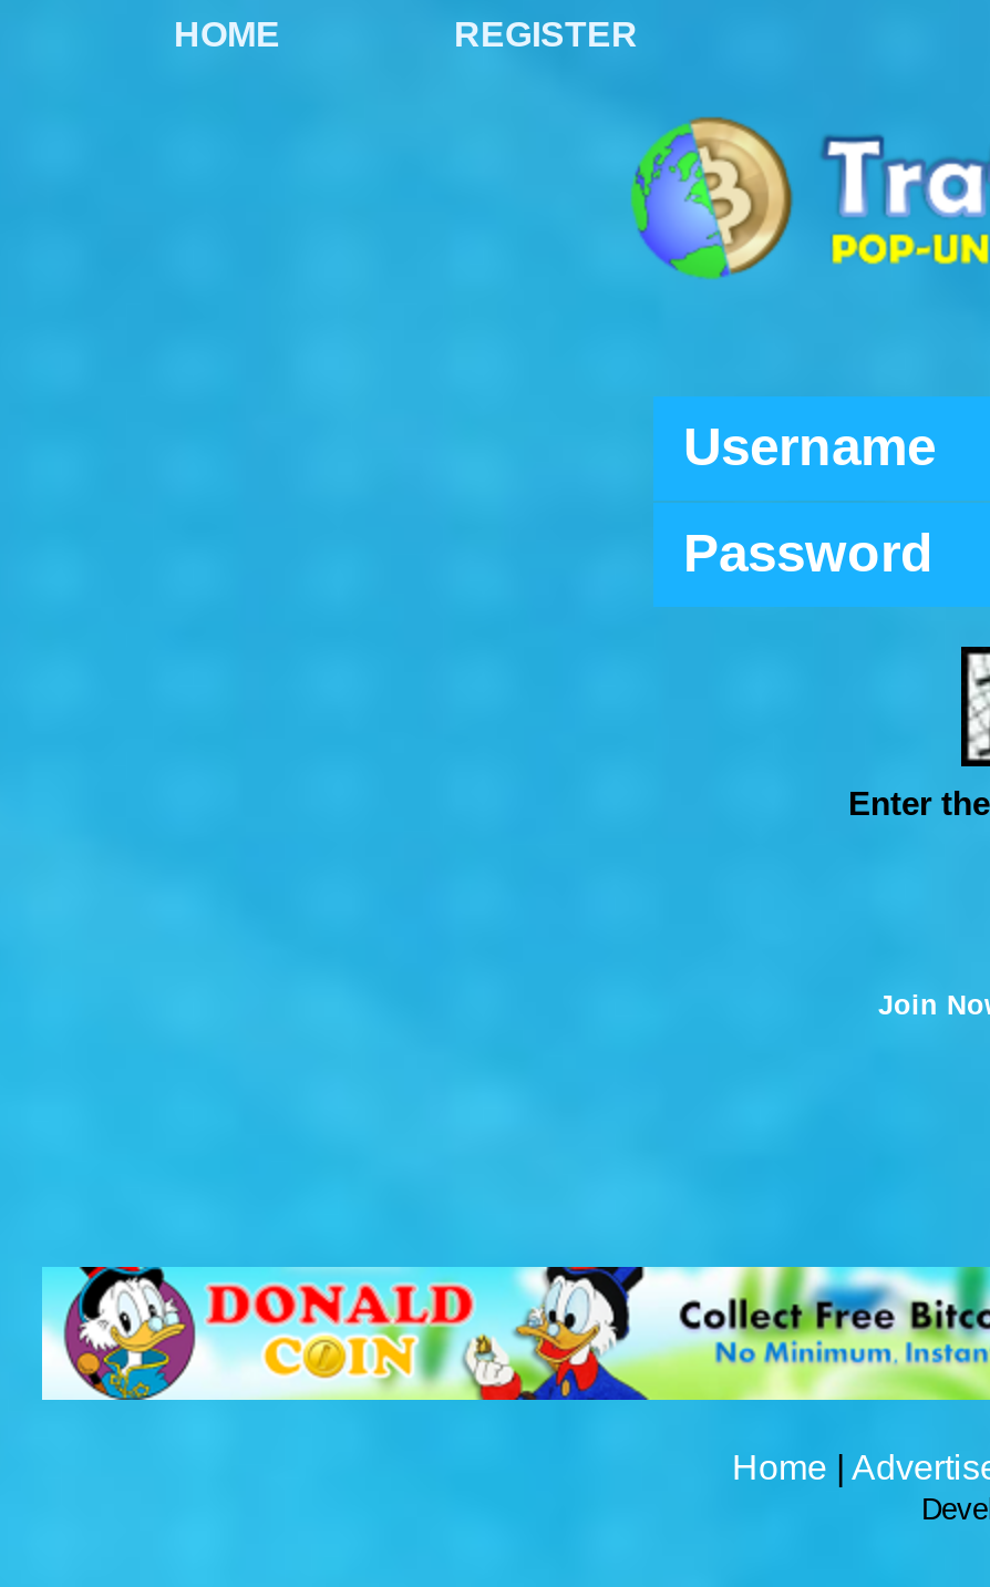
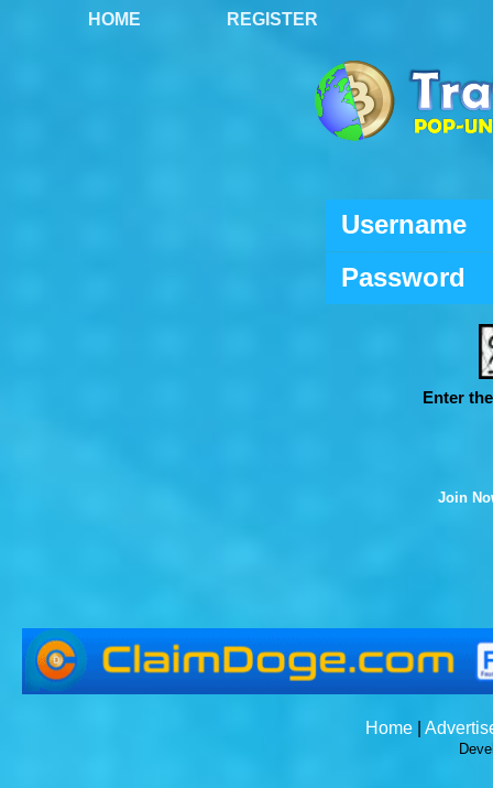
[40,1265,983,1402] [image] -> [21,628,490,695] [image]

